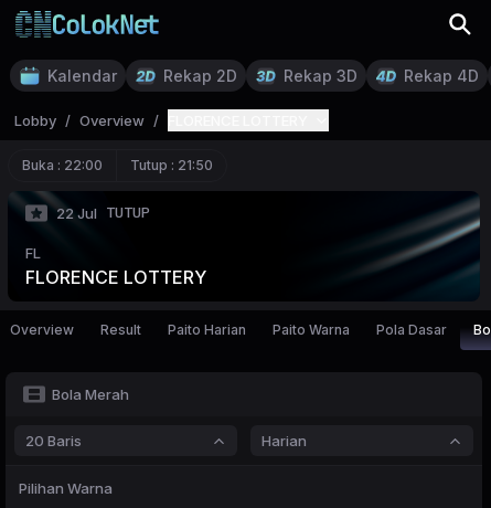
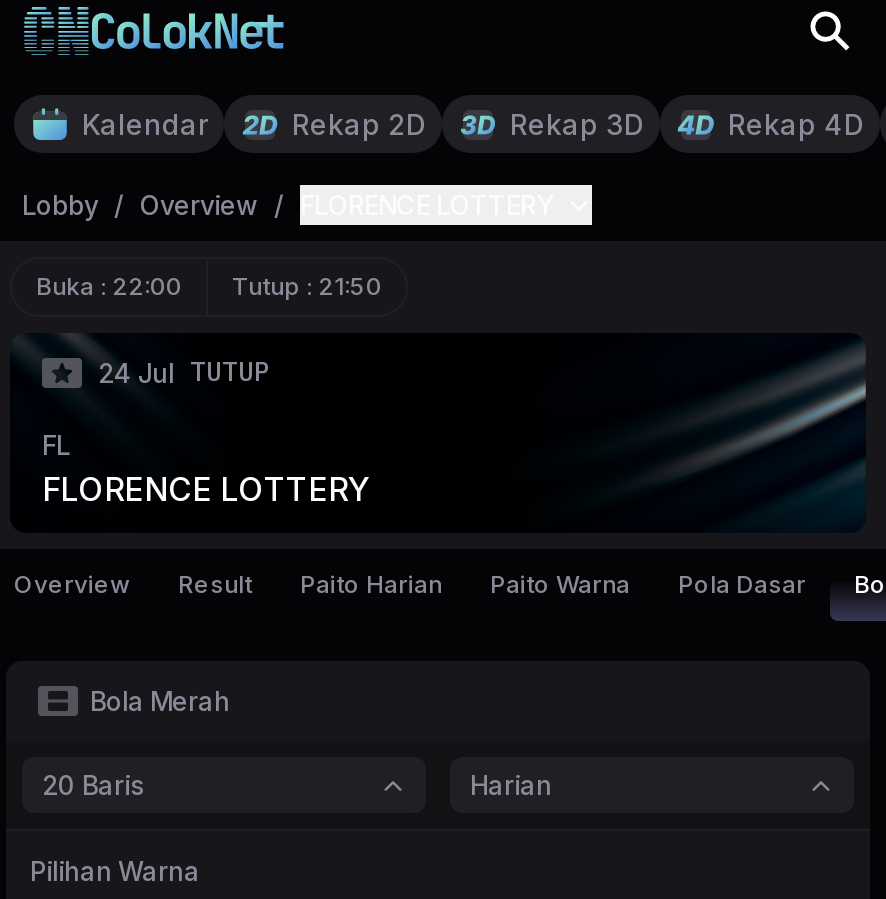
[56,203,150,222] 22 Jul TUTUP -> [98,355,270,389] 24 Jul TUTUP

